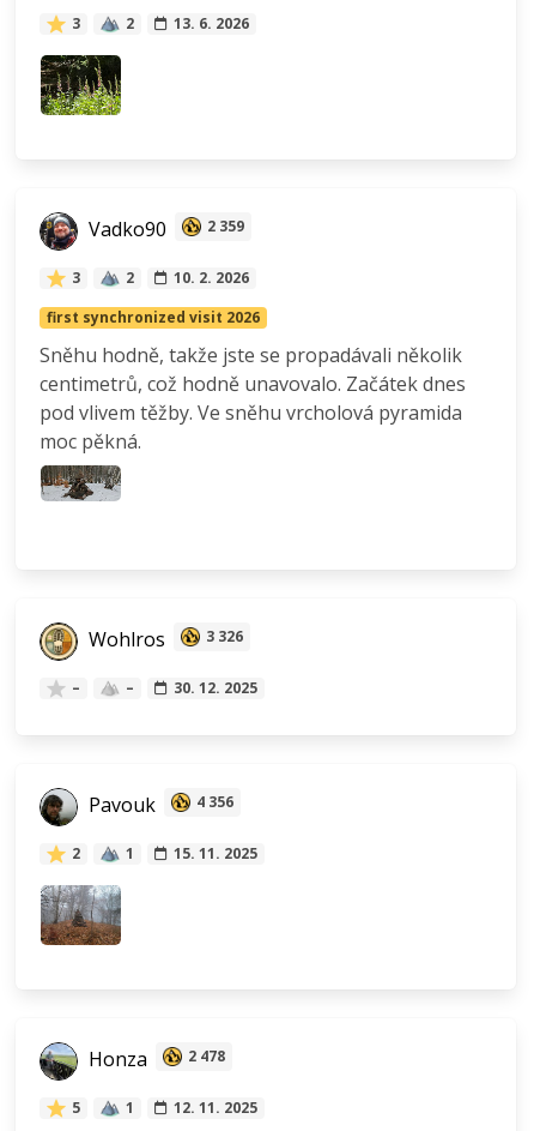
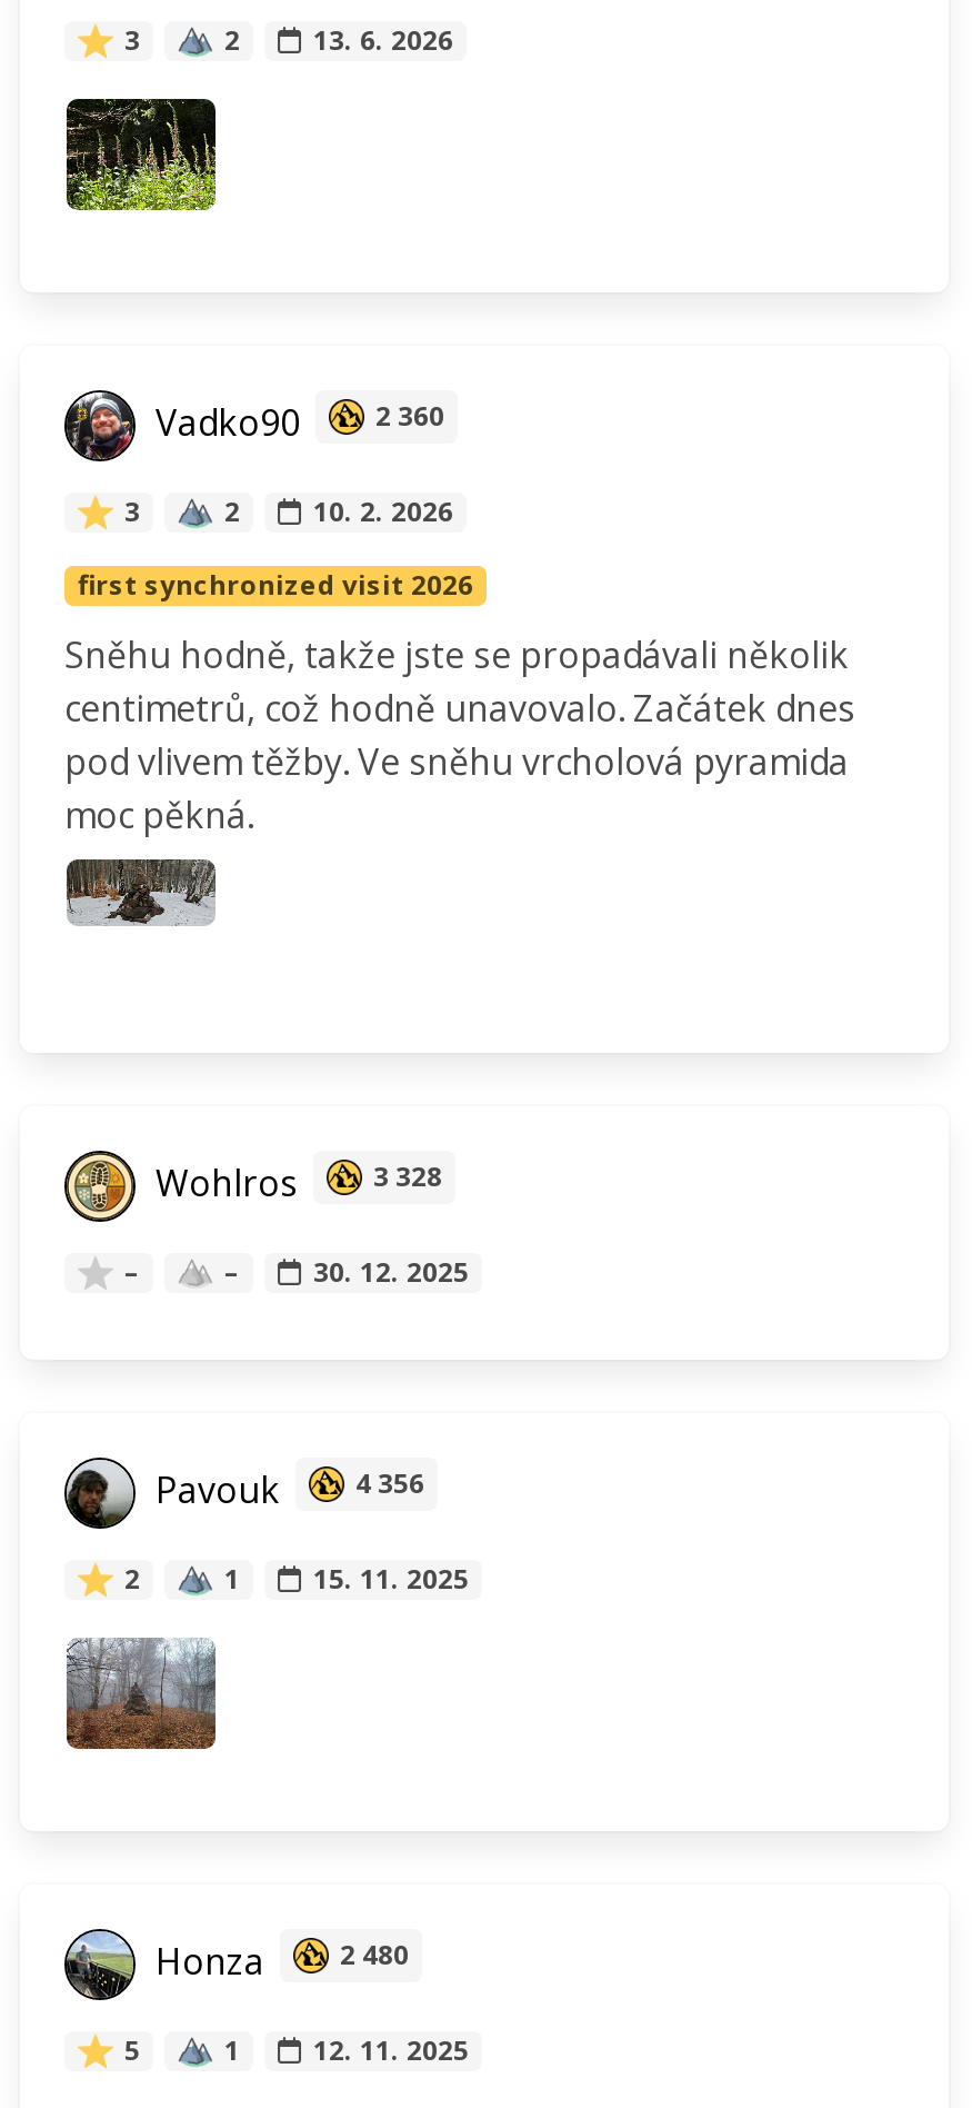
[84,216,244,242] Vadko90 2 359 -> [147,397,444,446] Vadko90 2 360
[84,626,243,653] Wohlros 3 326 -> [147,1158,442,1207] Wohlros 3 328
[84,1046,225,1073] Honza 2 478 -> [147,1937,409,1985] Honza 2 480

